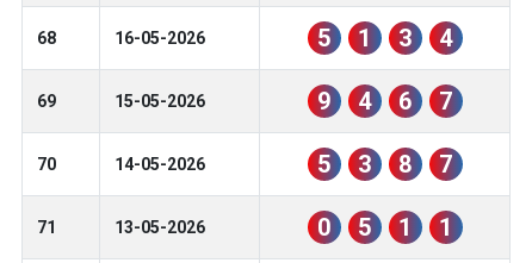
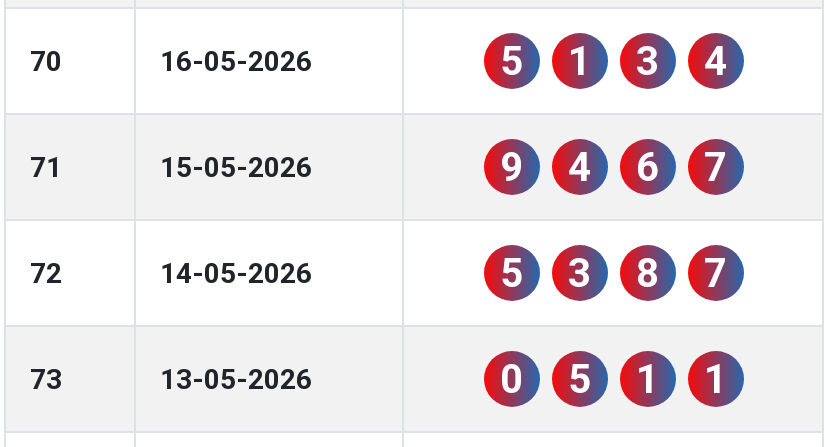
[37,28,56,47] 68 -> [30,44,62,76] 70
[37,91,56,110] 69 -> [30,150,62,182] 71
[37,154,56,173] 70 -> [30,256,62,288] 72
[37,217,56,236] 71 -> [30,362,62,394] 73

